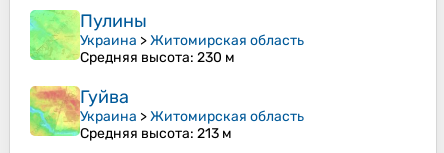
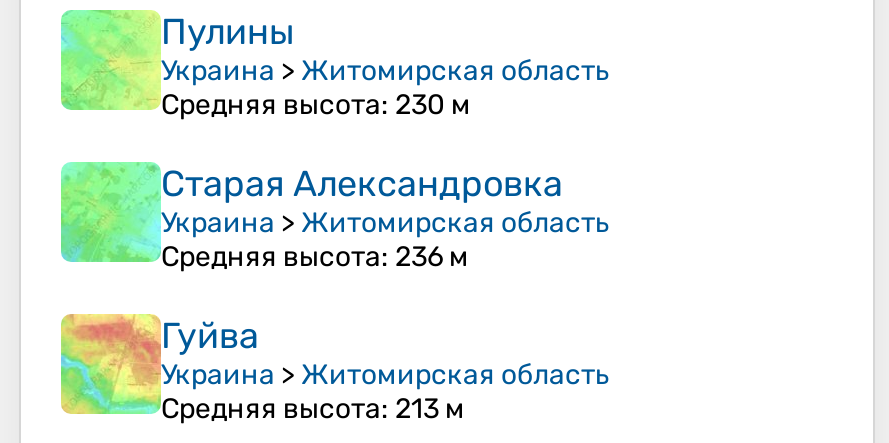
none -> [61,162,609,274] [image] | Старая Александровка | Украина > Житомирская область | Средняя высота: 236 м

